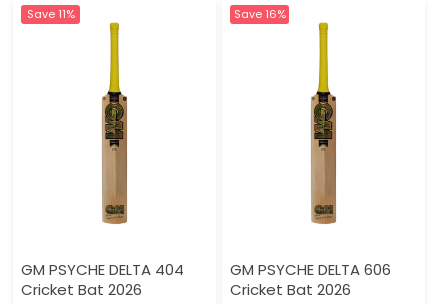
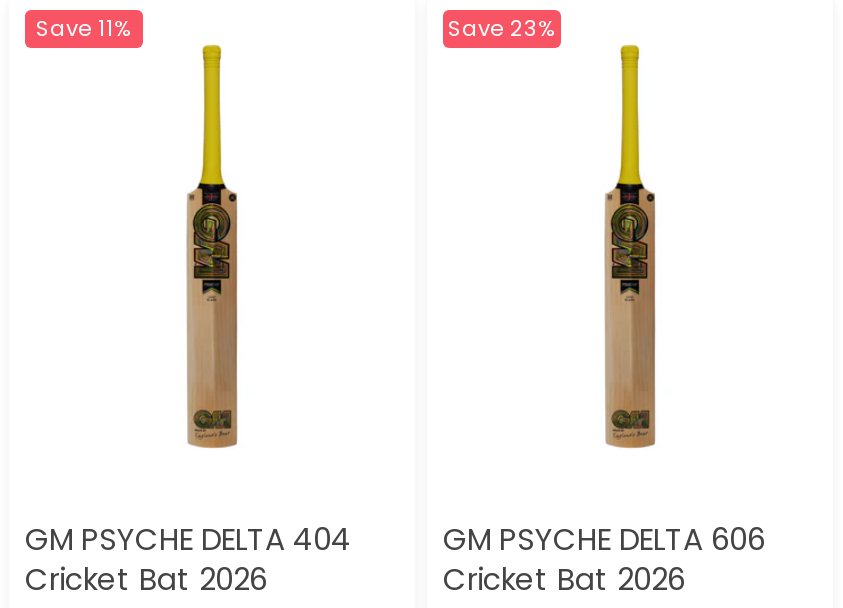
[233,6,285,22] Save 16% -> [448,12,556,44] Save 23%

